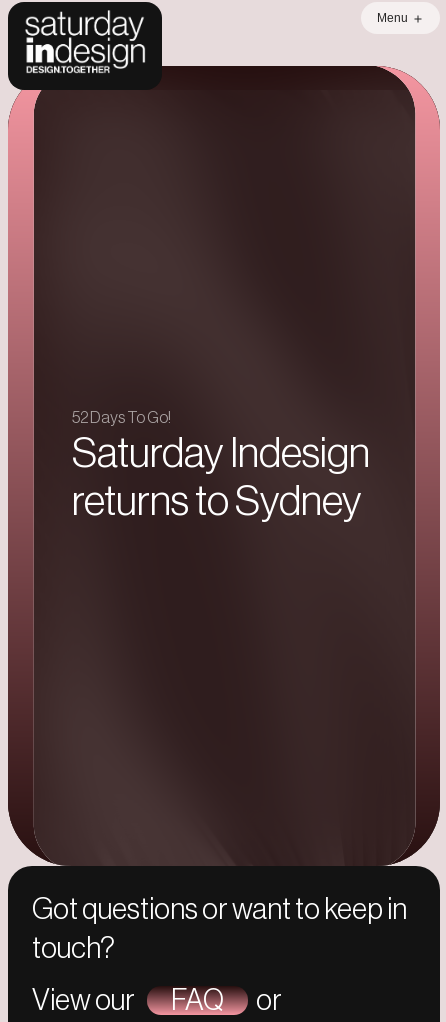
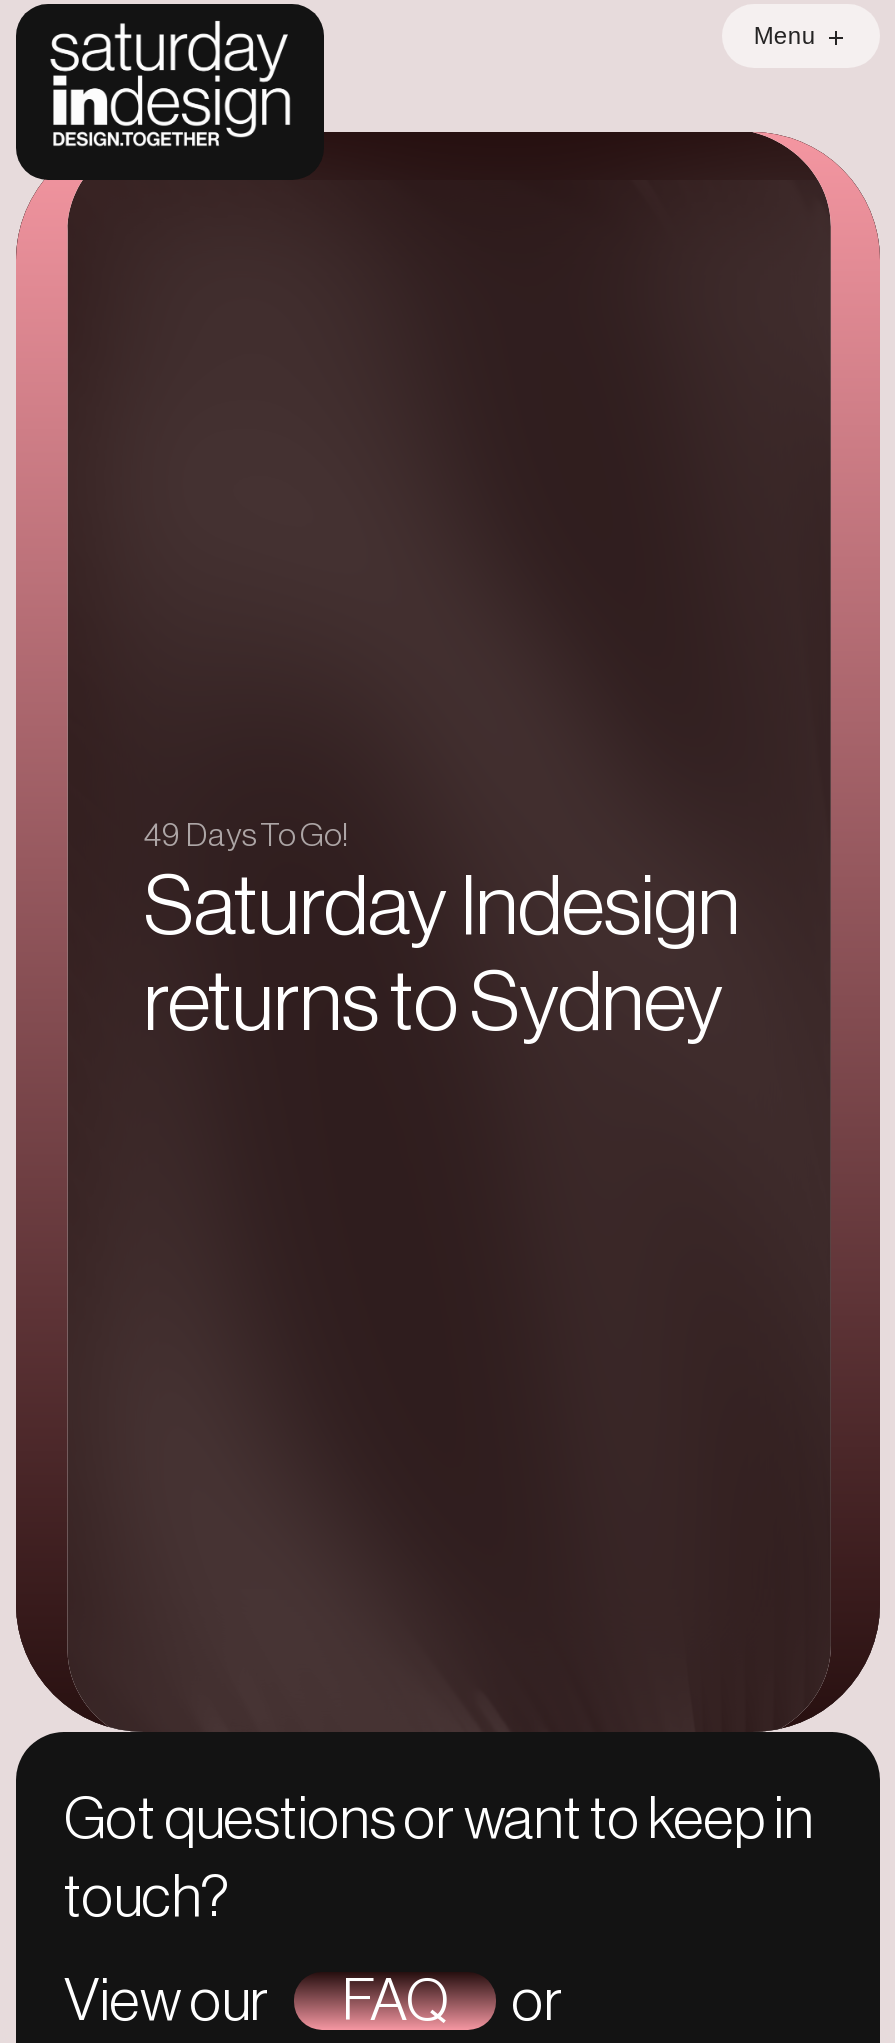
[72,410,171,426] 52 Days To Go! -> [144,820,348,852] 49 Days To Go!

